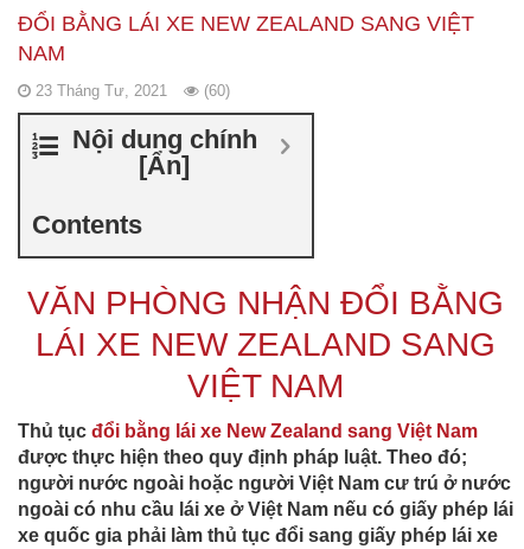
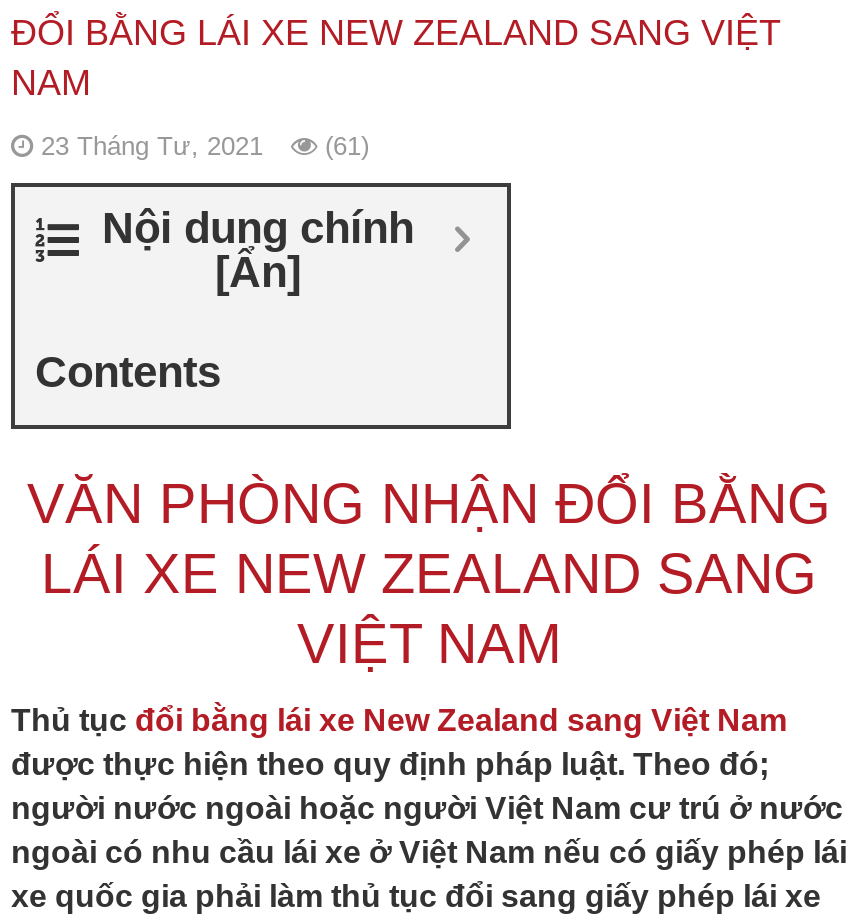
[204,82,230,99] (60) -> [325,131,369,161] (61)

